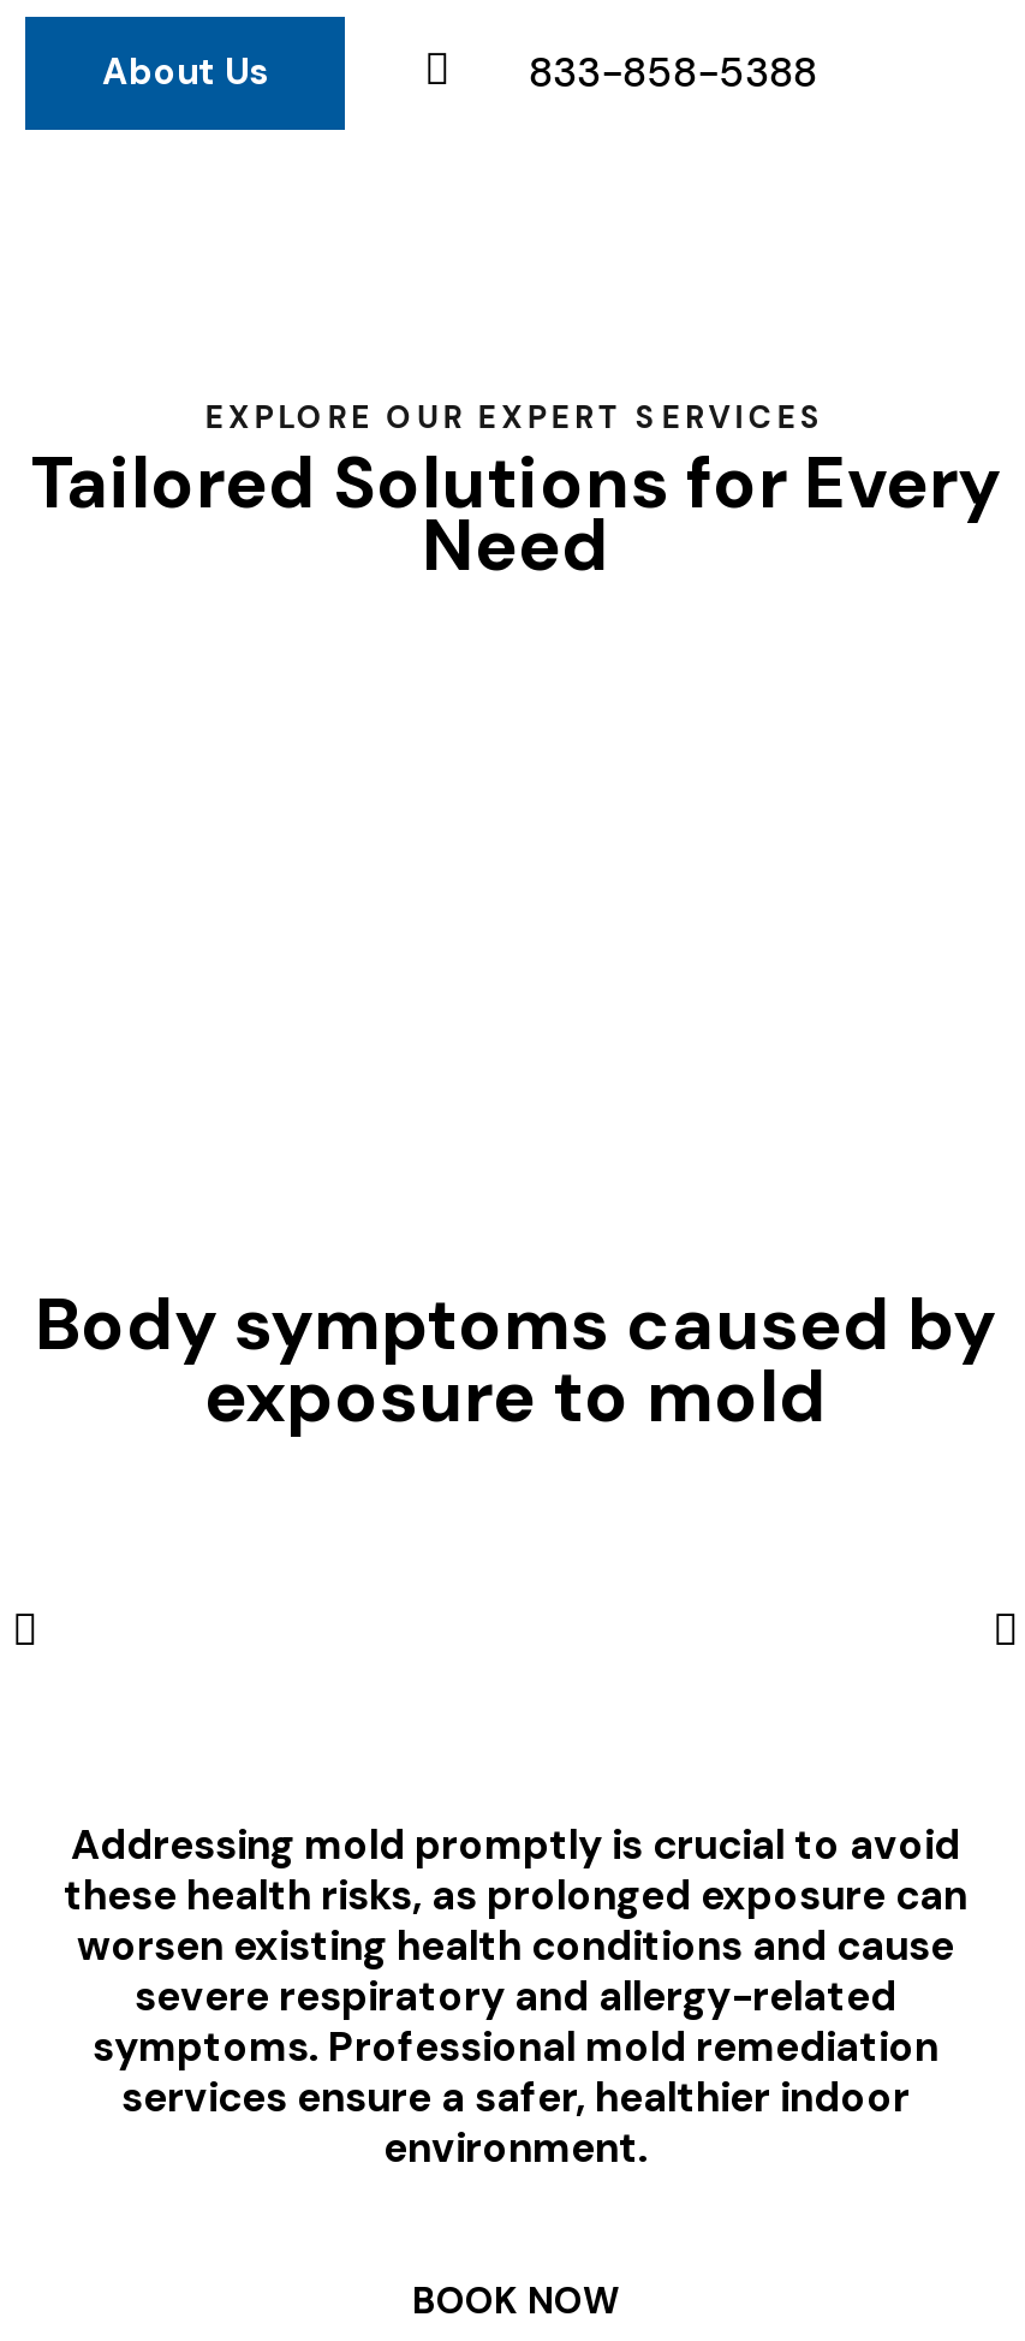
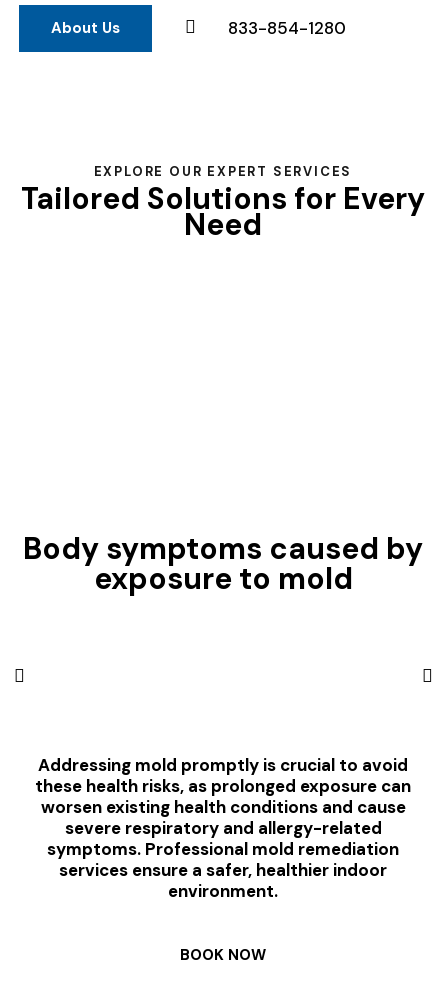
[528,46,817,99] 833-858-5388 -> [228,17,346,39] 833-854-1280

